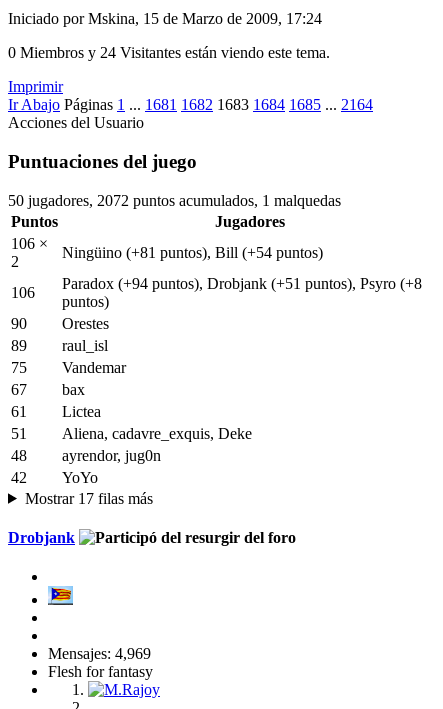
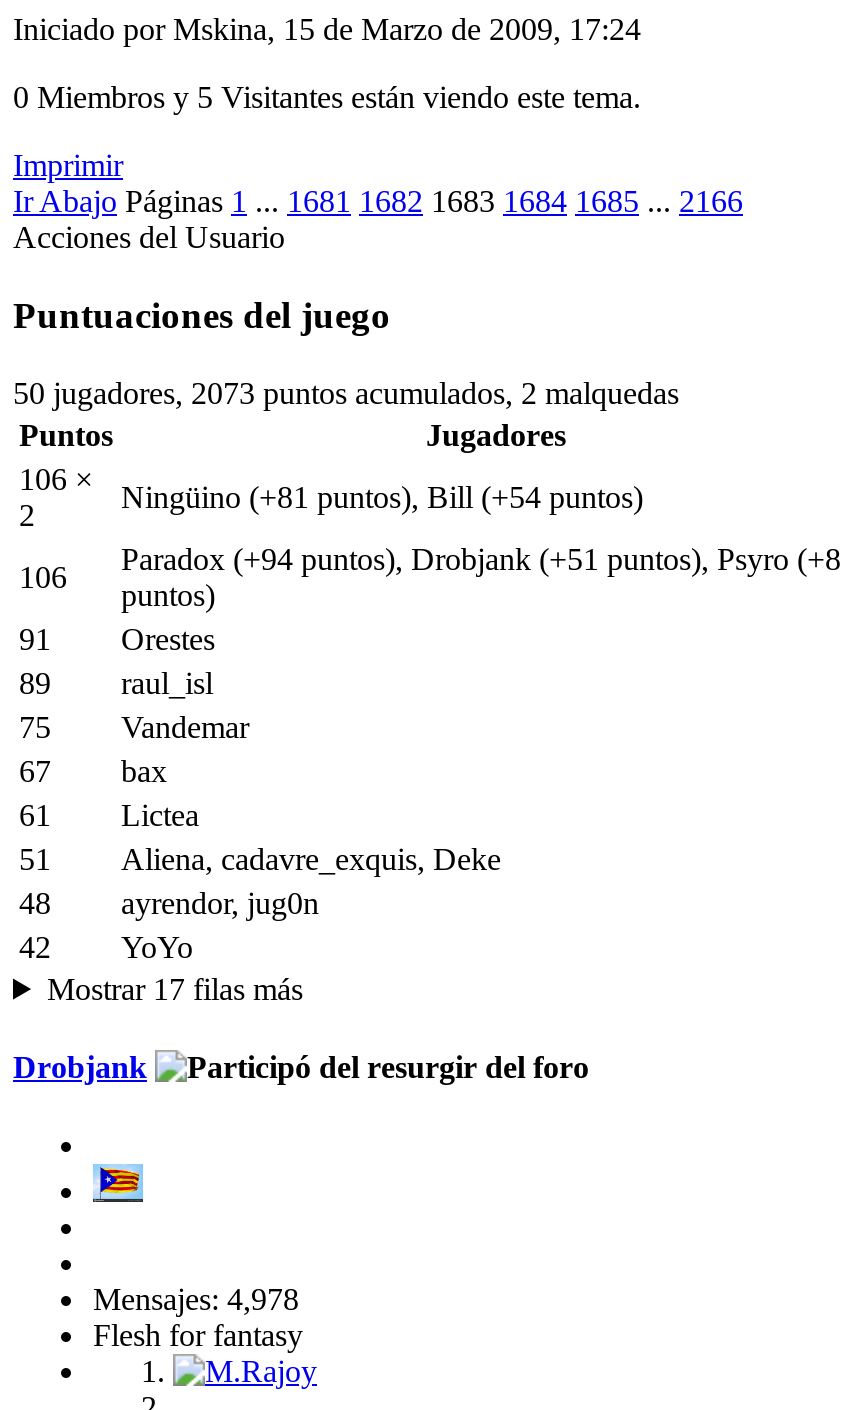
[8,44,330,61] 0 Miembros y 24 Visitantes están viendo este tema. -> [13,81,641,115] 0 Miembros y 5 Visitantes están viendo este tema.
[8,96,373,113] Ir Abajo Páginas 1 ... 1681 1682 1683 1684 1685 ... 2164 -> [13,185,743,219] Ir Abajo Páginas 1 ... 1681 1682 1683 1684 1685 ... 2166
[8,192,341,209] 50 jugadores, 2072 puntos acumulados, 1 malquedas -> [13,376,679,410] 50 jugadores, 2073 puntos acumulados, 2 malquedas
[11,315,27,332] 90 -> [19,622,51,656] 91
[48,645,151,662] Mensajes: 4,969 -> [93,1281,299,1315] Mensajes: 4,978

